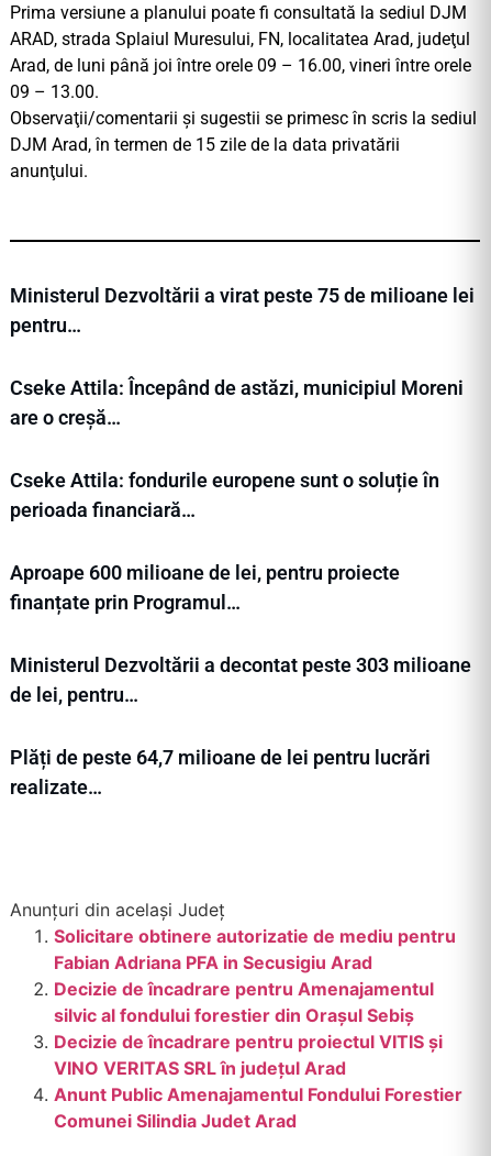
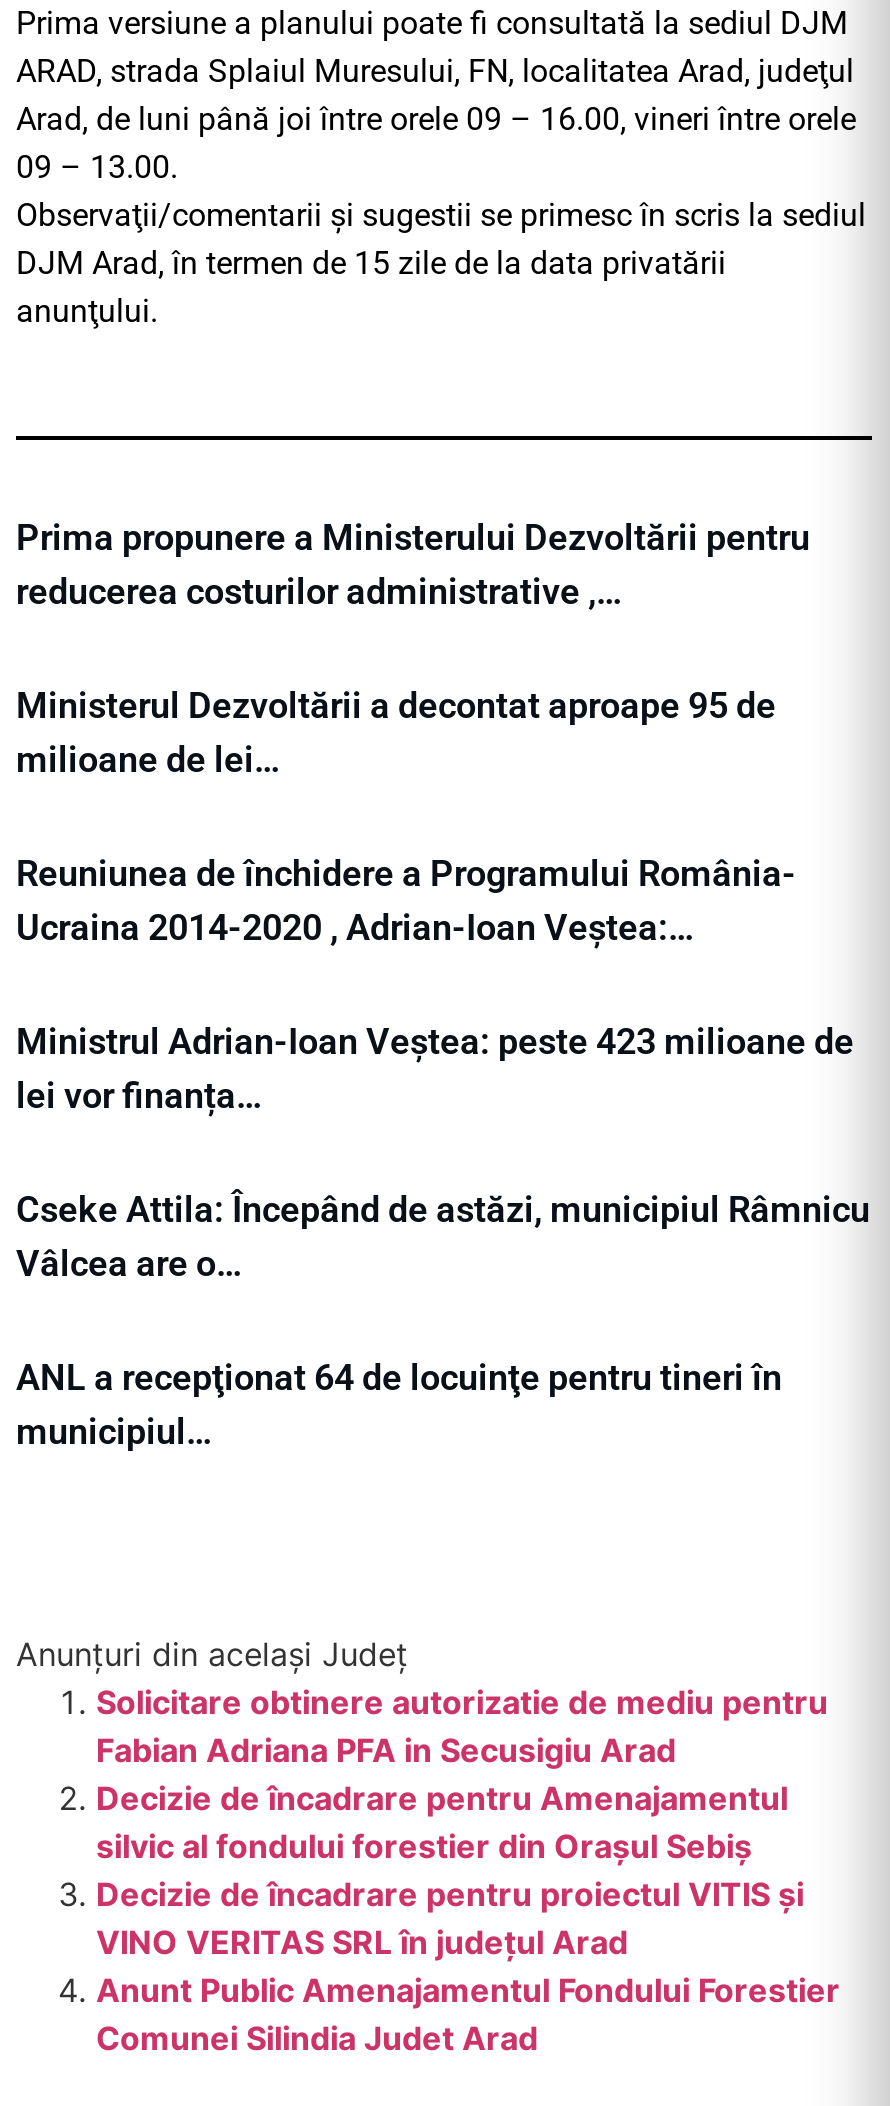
[10,284,475,337] Ministerul Dezvoltării a virat peste 75 de milioane lei | pentru… -> [16,517,810,613] Prima propunere a Ministerului Dezvoltării pentru | reducerea costurilor administrative ,…
[10,376,464,429] Cseke Attila: Începând de astăzi, municipiul Moreni | are o creșă… -> [16,685,776,781] Ministerul Dezvoltării a decontat aproape 95 de | milioane de lei…
[10,469,439,522] Cseke Attila: fondurile europene sunt o soluție în | perioada financiară… -> [16,853,796,949] Reuniunea de închidere a Programului România- | Ucraina 2014-2020 , Adrian-Ioan Veștea:…
[10,561,400,614] Aproape 600 milioane de lei, pentru proiecte | finanțate prin Programul… -> [16,1021,854,1117] Ministrul Adrian-Ioan Veștea: peste 423 milioane de | lei vor finanța…
[10,654,471,706] Ministerul Dezvoltării a decontat peste 303 milioane | de lei, pentru… -> [16,1189,870,1285] Cseke Attila: Începând de astăzi, municipiul Râmnicu | Vâlcea are o…
[10,746,431,799] Plăți de peste 64,7 milioane de lei pentru lucrări | realizate… -> [16,1357,782,1453] ANL a recepţionat 64 de locuinţe pentru tineri în | municipiul…

